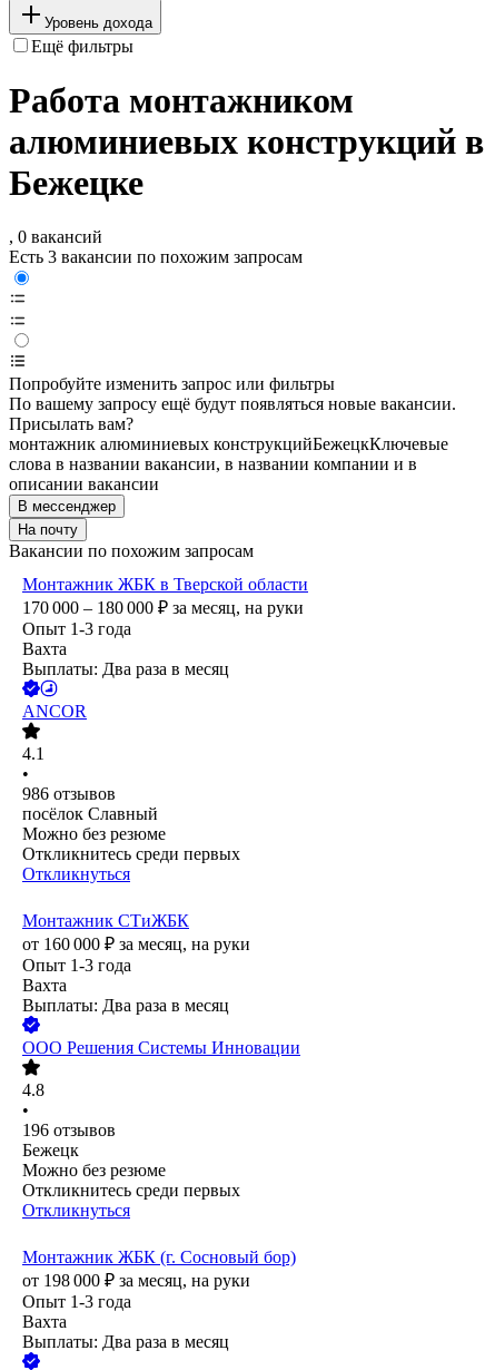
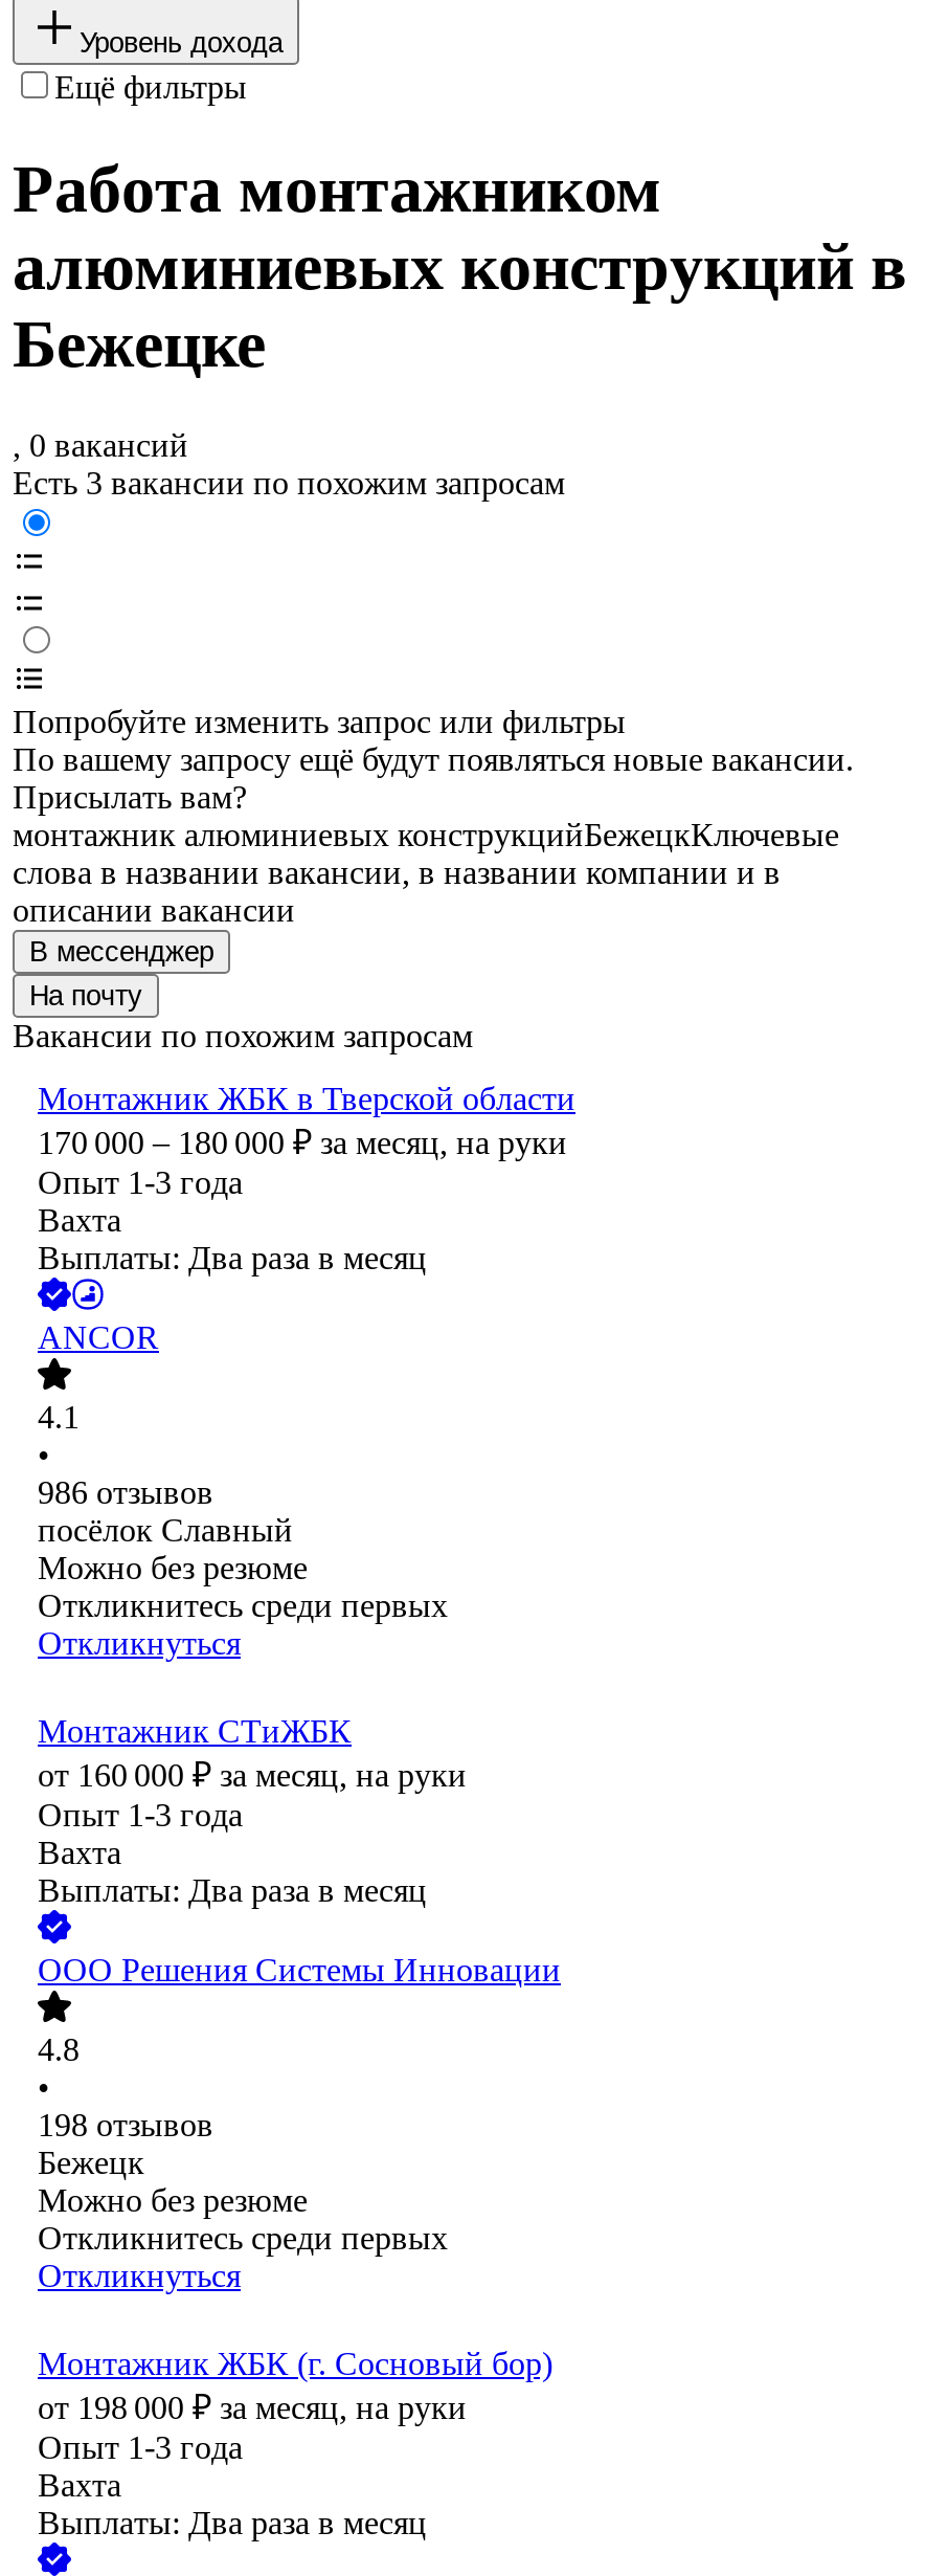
[22,1121,116,1140] 196 отзывов -> [38,2108,213,2144] 198 отзывов

